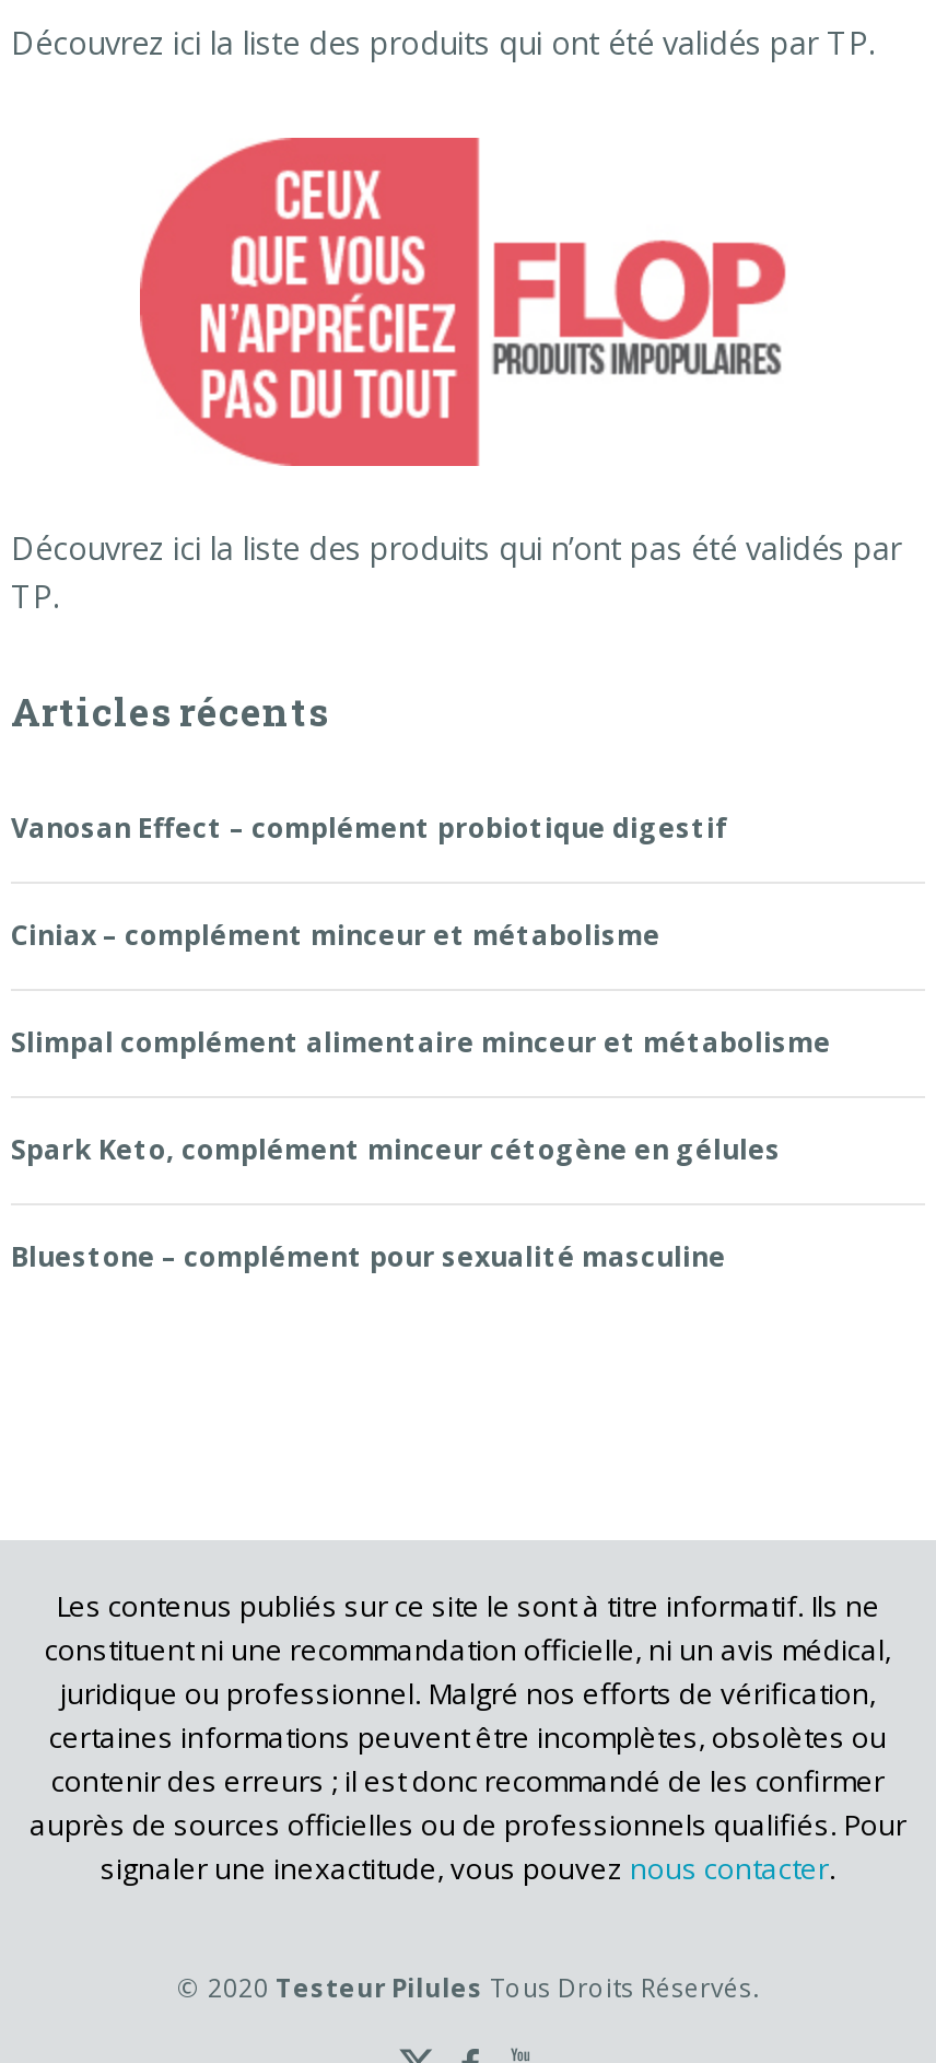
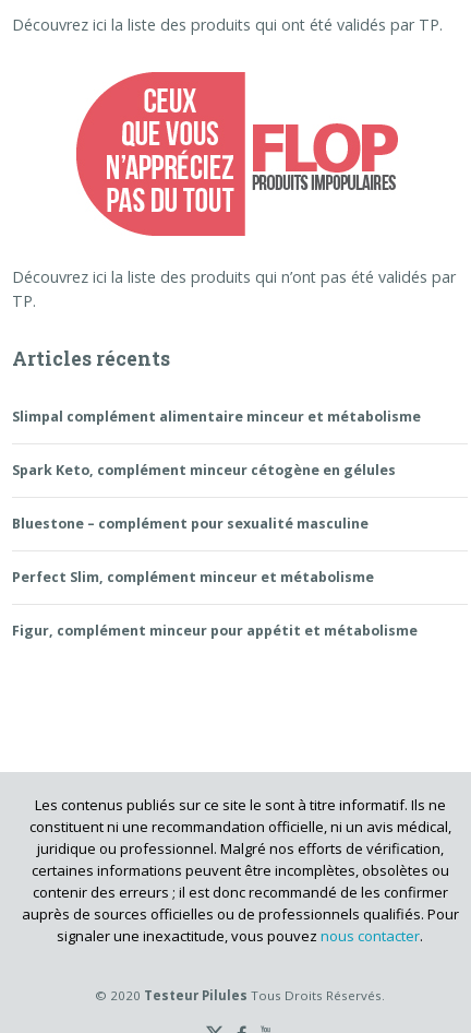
[11,808,728,953] Vanosan Effect – complément probiotique digestif | Ciniax – complément minceur et métabolisme -> none
moved [11,1024,831,1276] -> [12,407,421,533]: Slimpal complément alimentaire minceur et métabolisme | Spark Keto, complément minceur cétogène en gélules | Bluestone – complément pour sexualité masculine
none -> [12,568,418,640] Perfect Slim, complément minceur et métabolisme | Figur, complément minceur pour appétit et métabolisme

